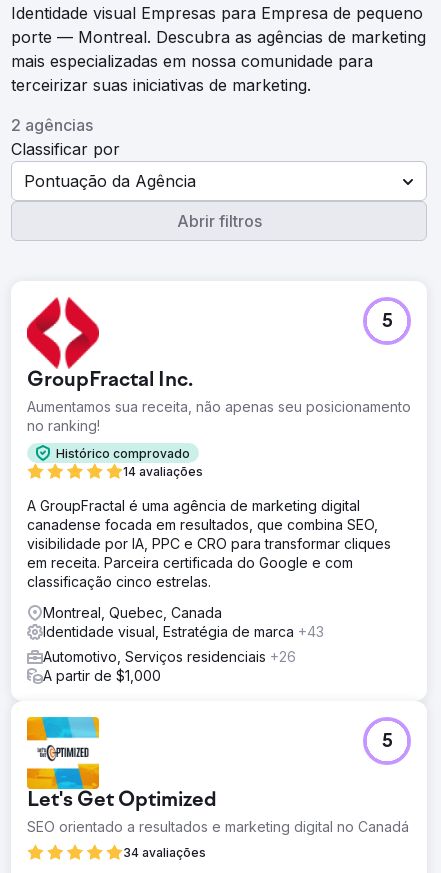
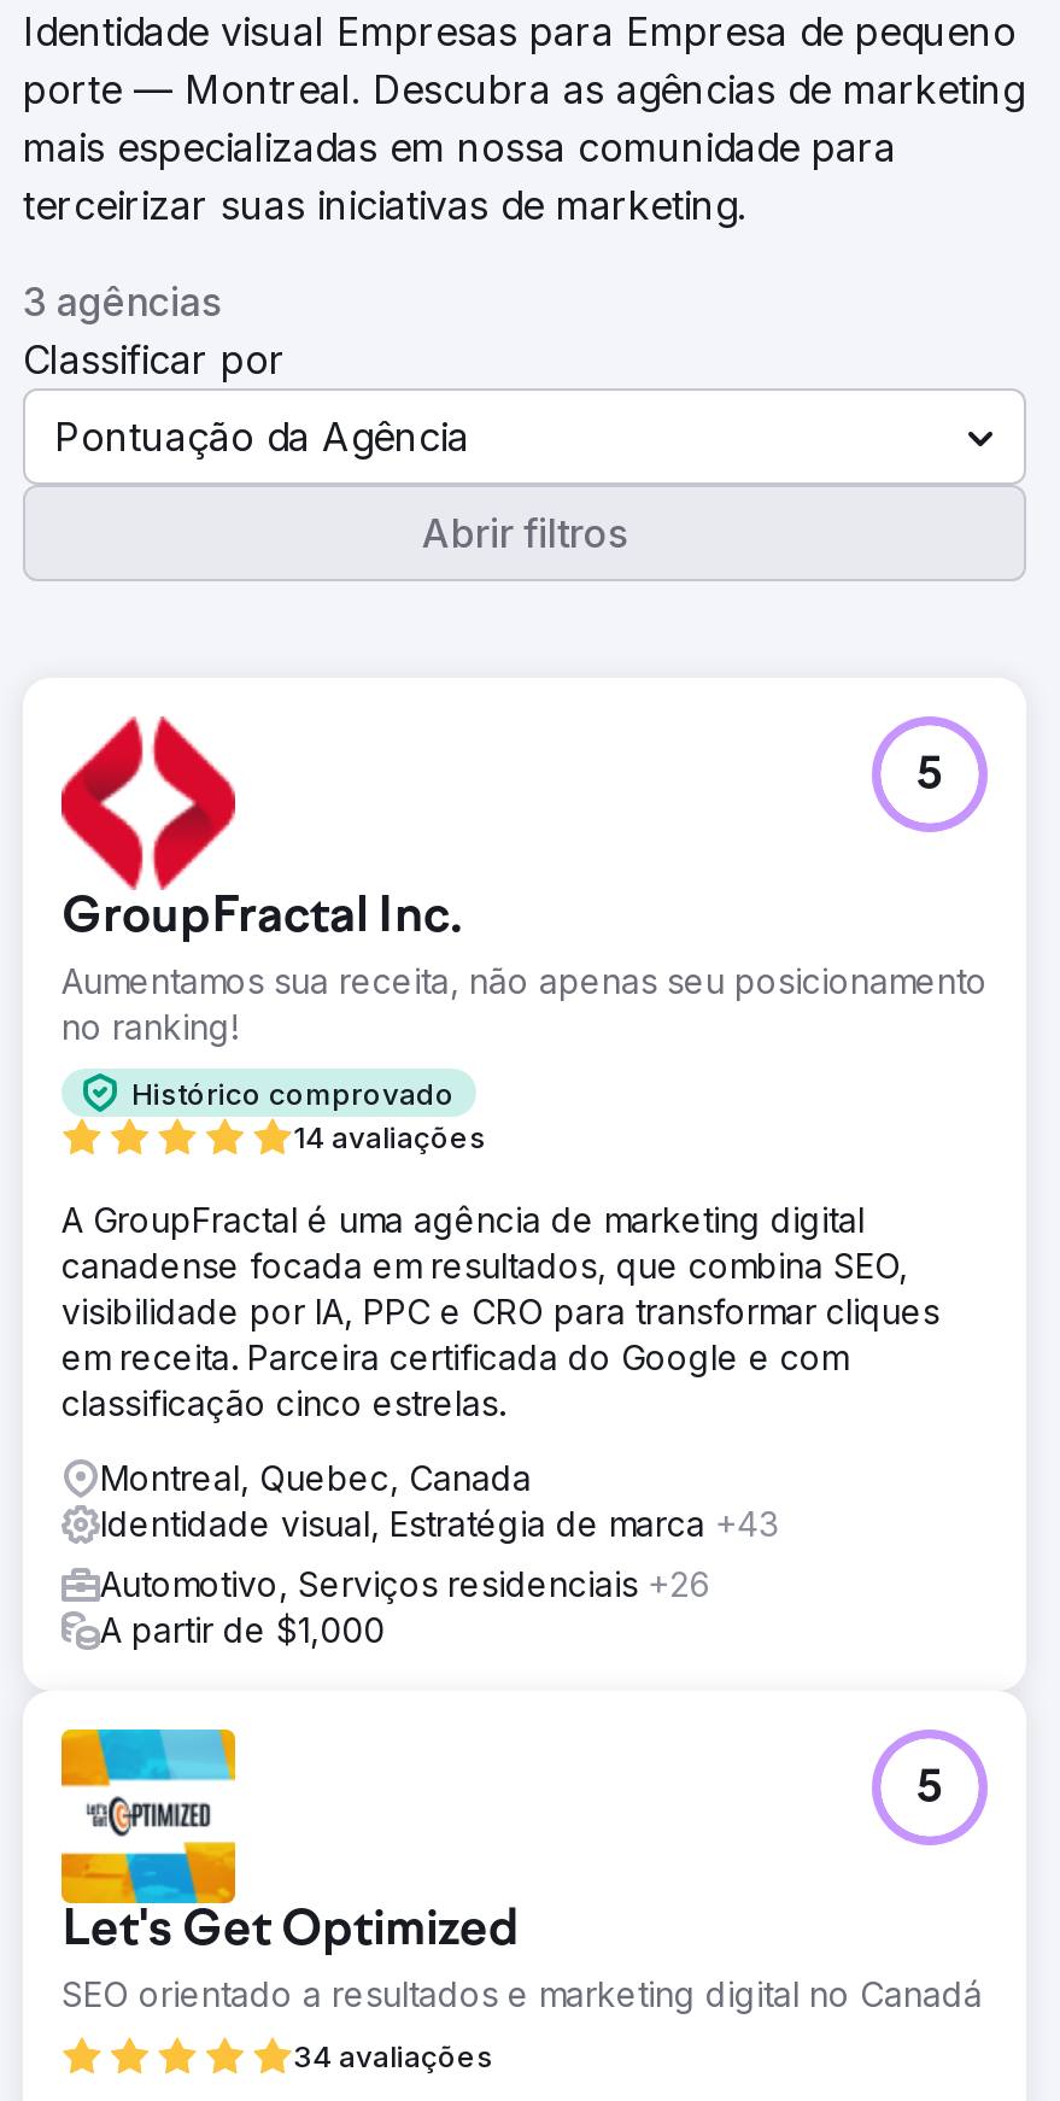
[11,115,93,135] 2 agências -> [23,277,221,326] 3 agências

